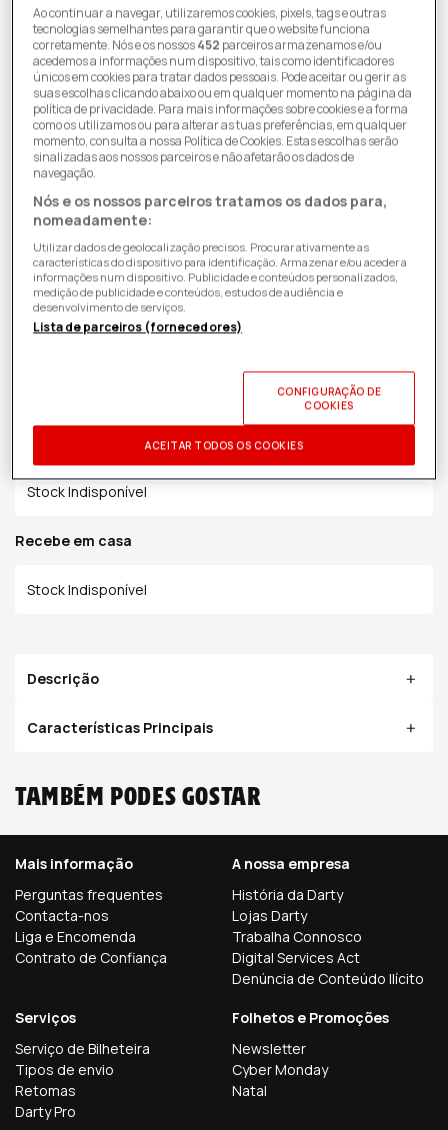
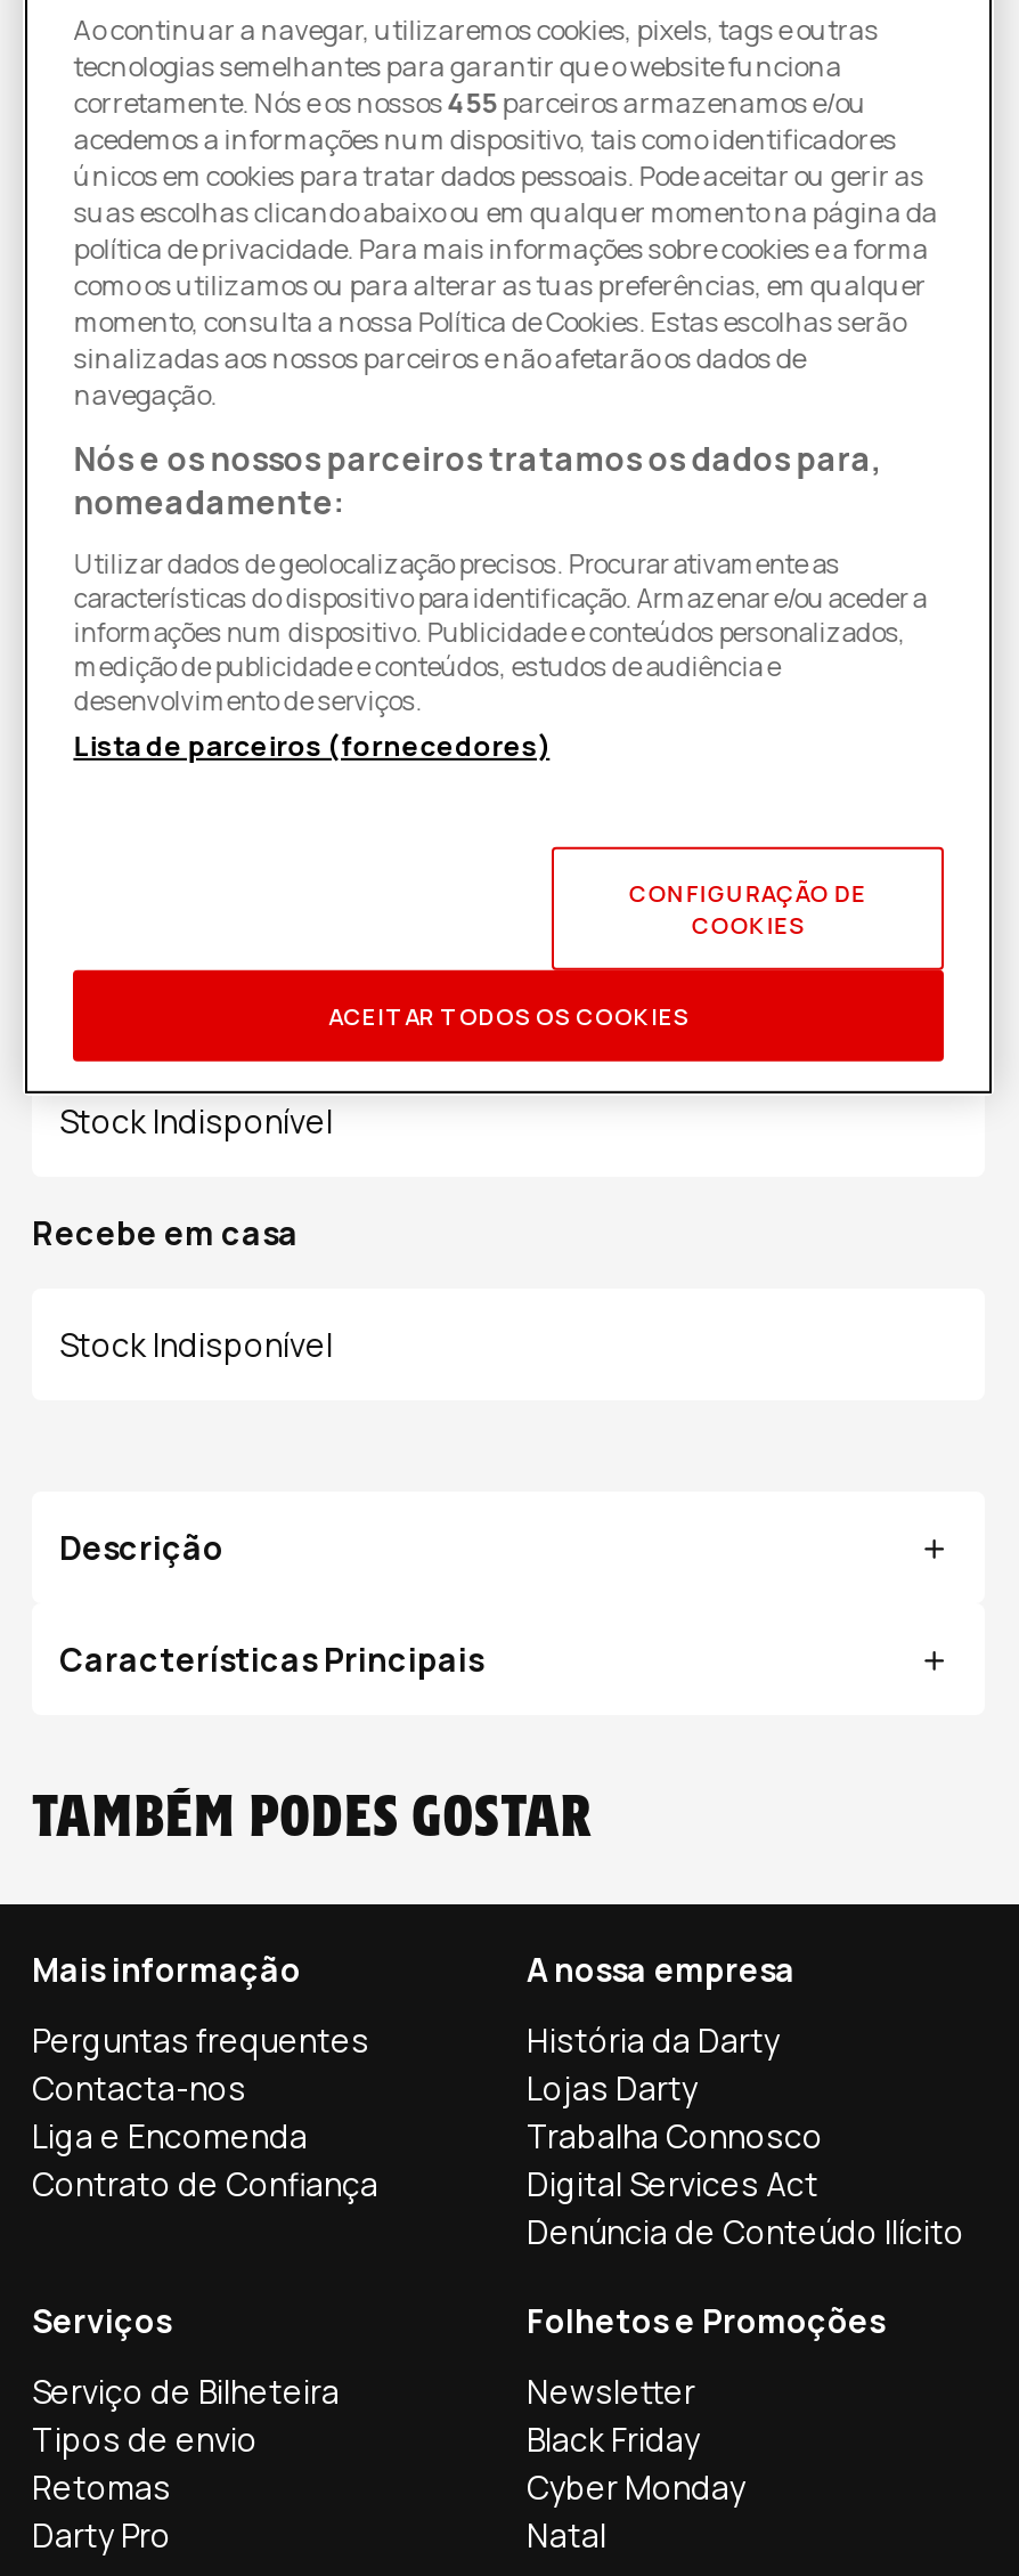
[33,36,382,53] corretamente. Nós e os nossos452 parceiros armazenamos e/ou -> [73,83,867,121] corretamente. Nós e os nossos455 parceiros armazenamos e/ou
moved [232,1060,328,1100] -> [527,2465,745,2557]: Cyber Monday | Natal
none -> [527,2417,700,2461] Black Friday

